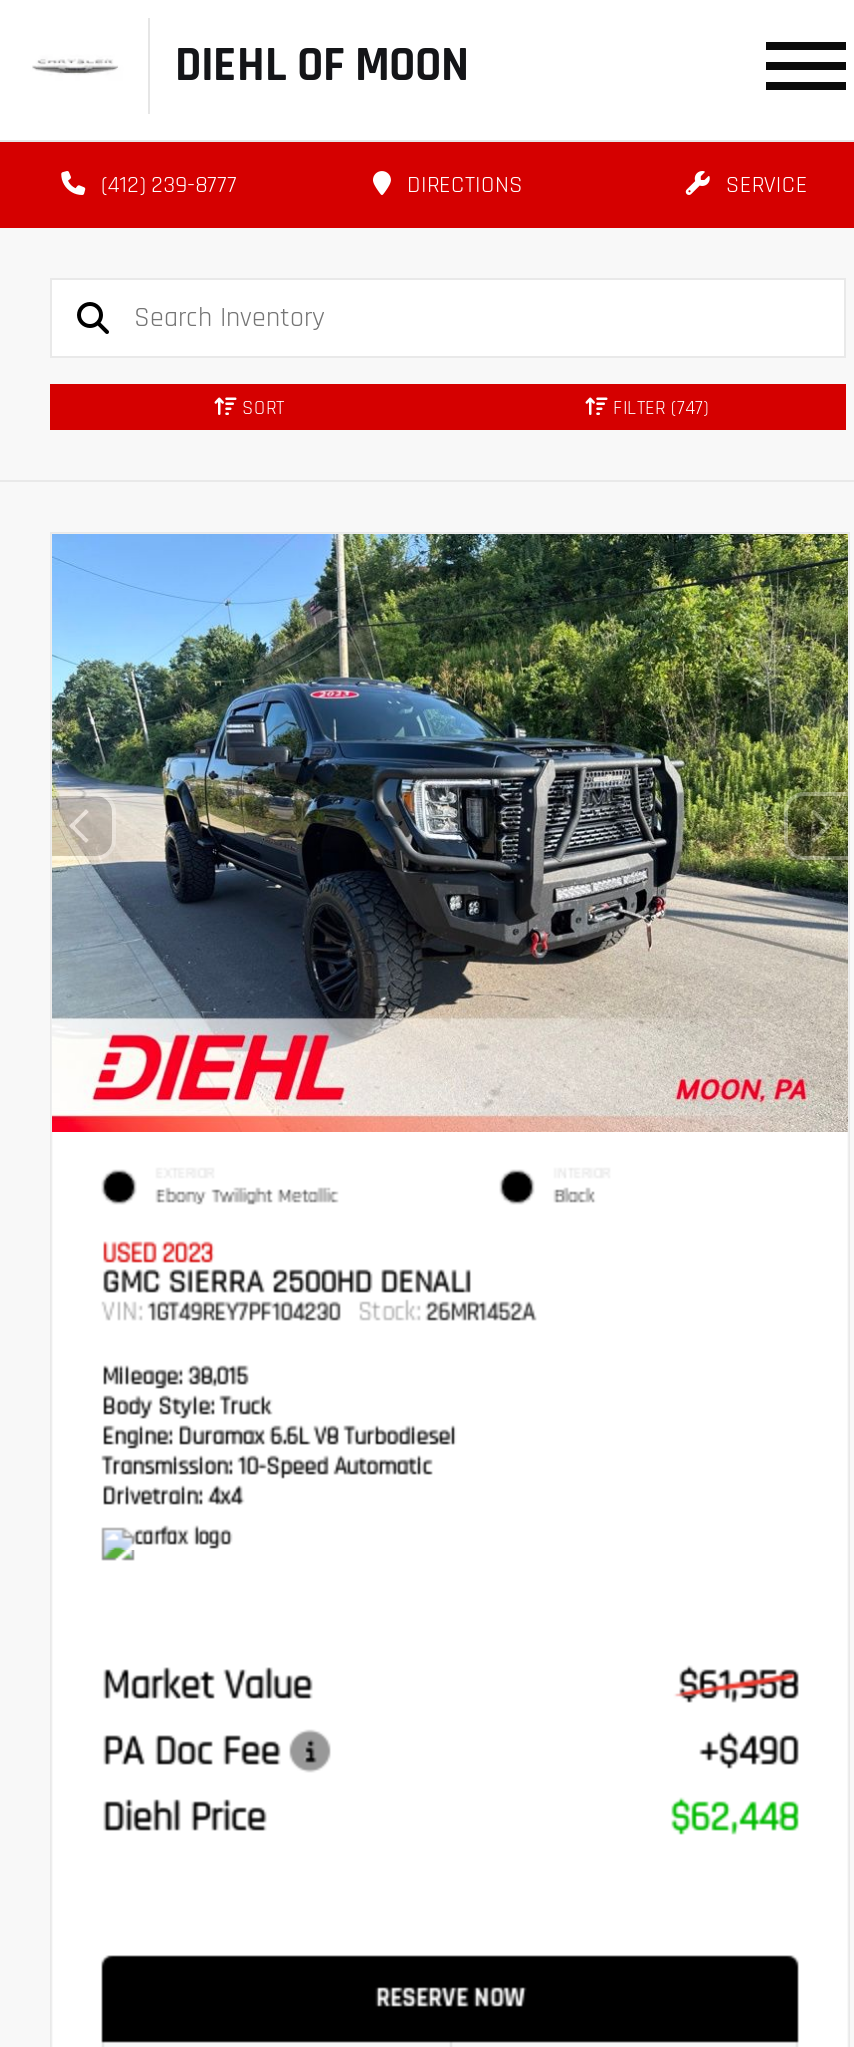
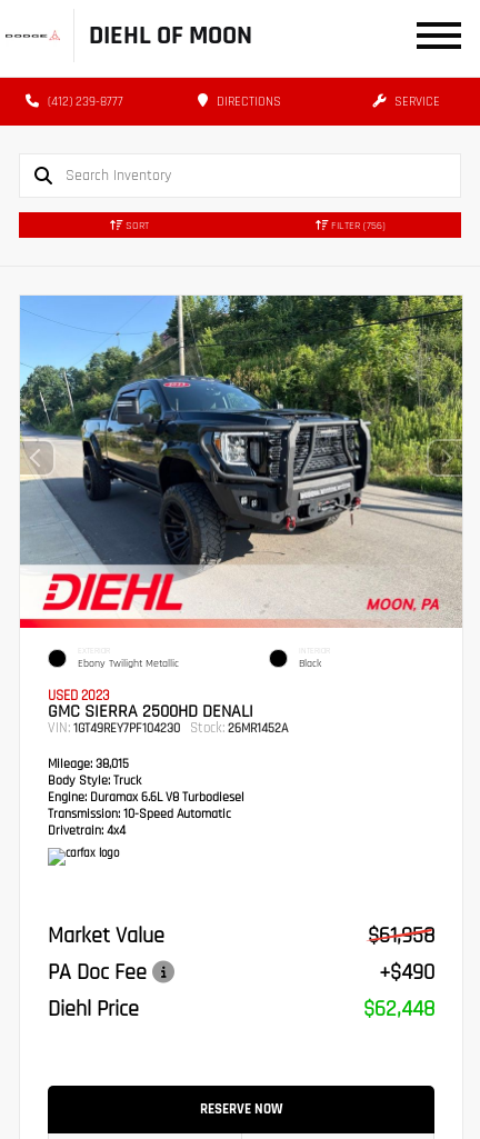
[607,396,709,420] FILTER (747) -> [328,219,386,232] FILTER (756)

